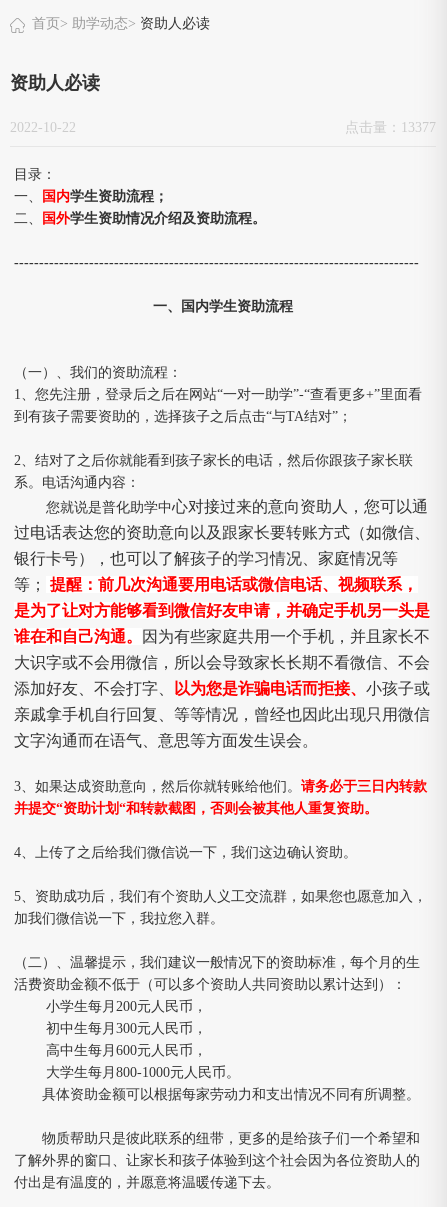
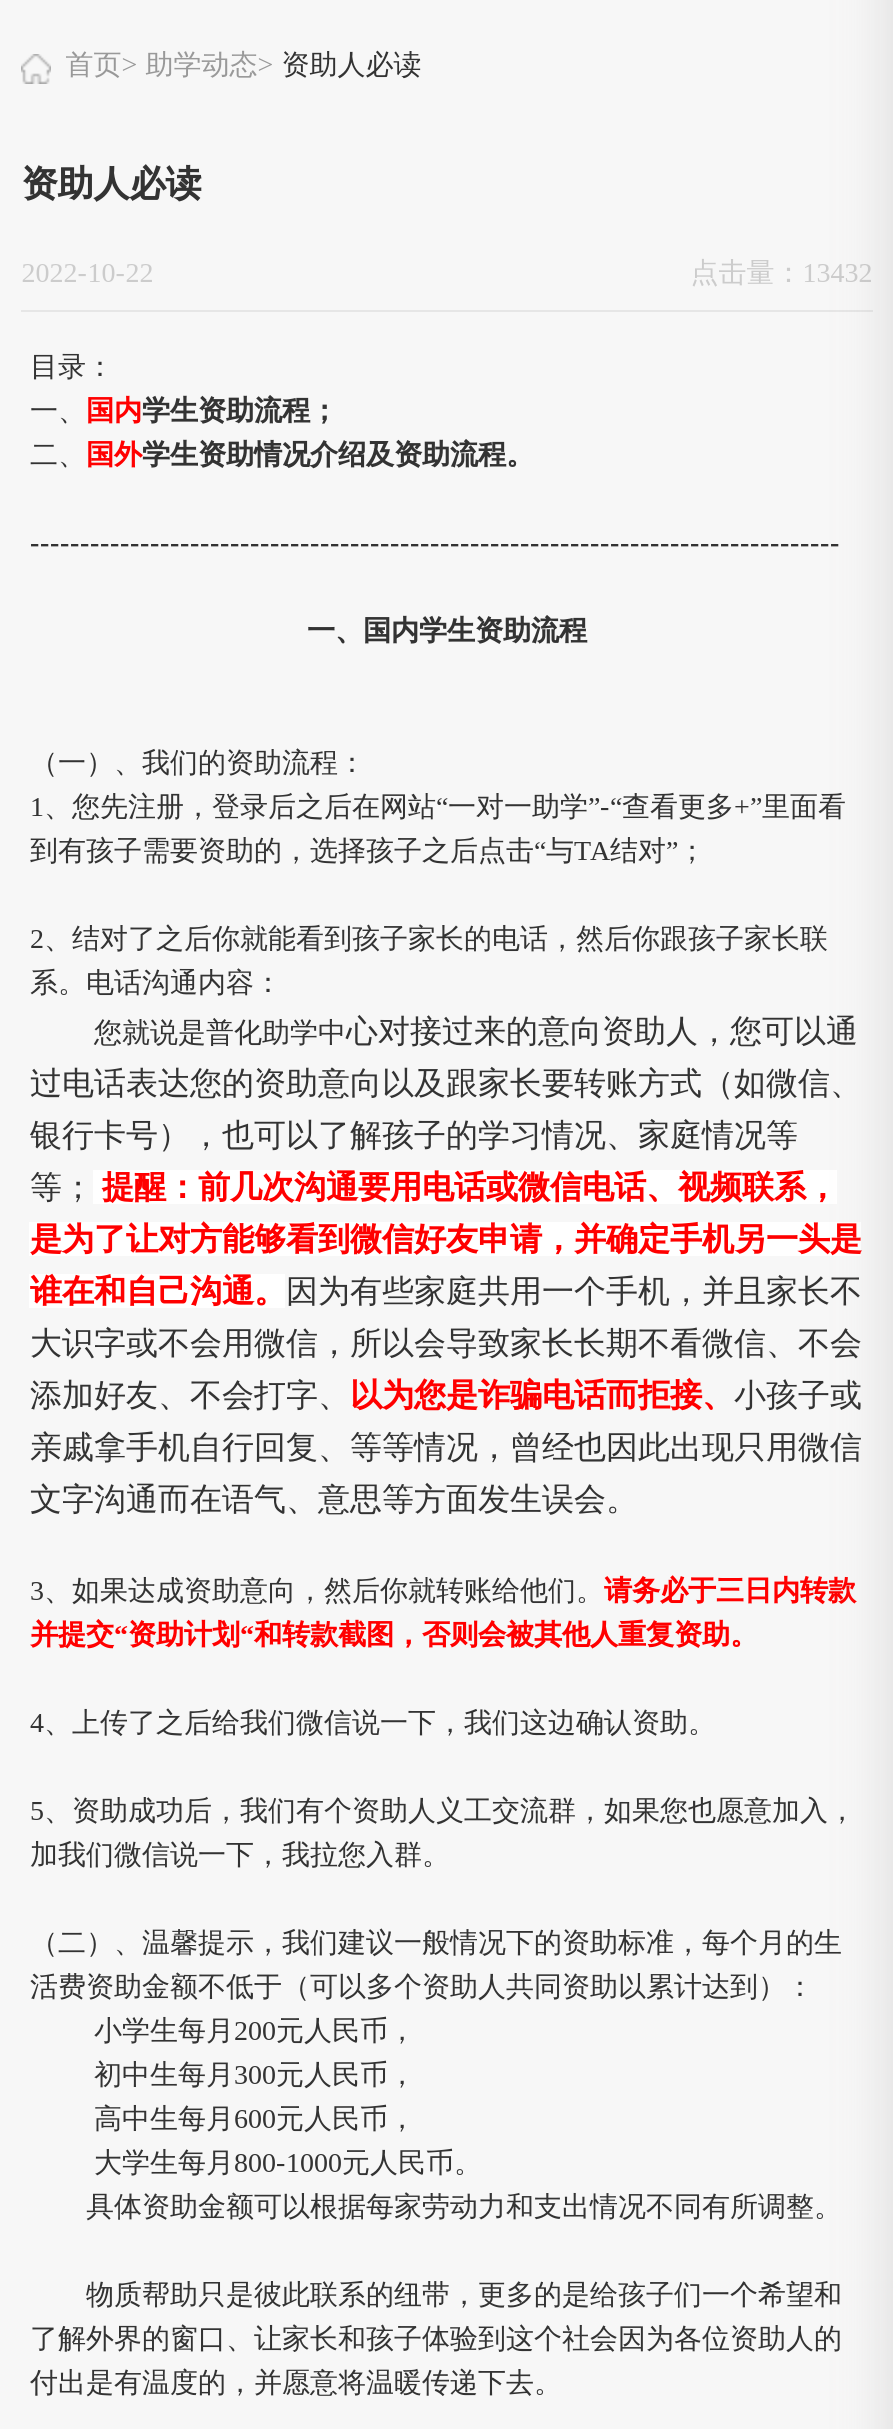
[345,120,436,135] 点击量：13377 -> [691,257,873,287] 点击量：13432

